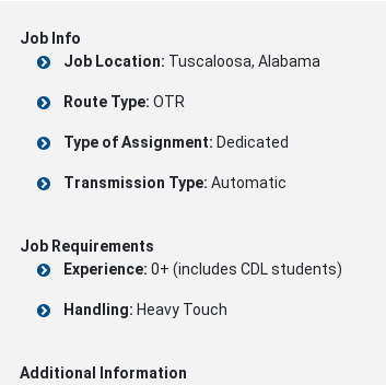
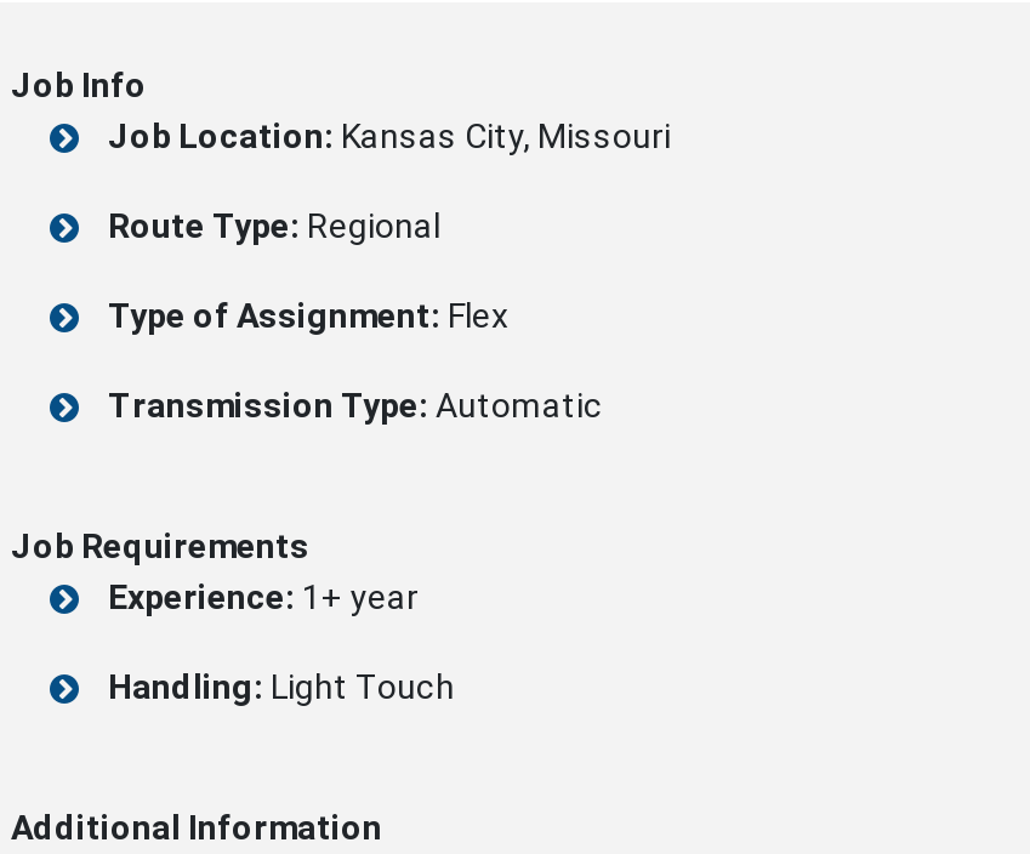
[63,52,320,70] Job Location: Tuscaloosa, Alabama -> [108,116,671,155] Job Location: Kansas City, Missouri
[63,93,185,110] Route Type: OTR -> [108,206,440,245] Route Type: Regional
[63,133,289,151] Type of Assignment: Dedicated -> [108,296,508,335] Type of Assignment: Flex
[63,260,342,278] Experience: 0+ (includes CDL students) -> [108,577,419,616] Experience: 1+ year
[63,301,227,318] Handling: Heavy Touch -> [108,667,455,706] Handling: Light Touch

